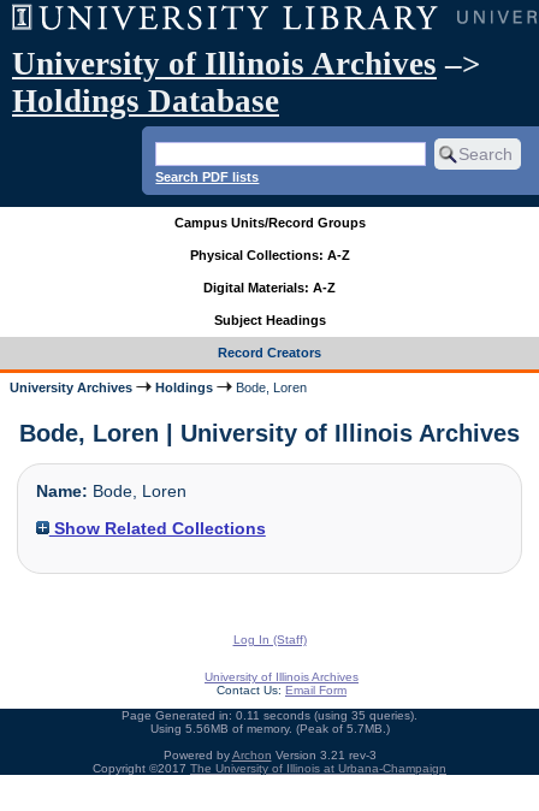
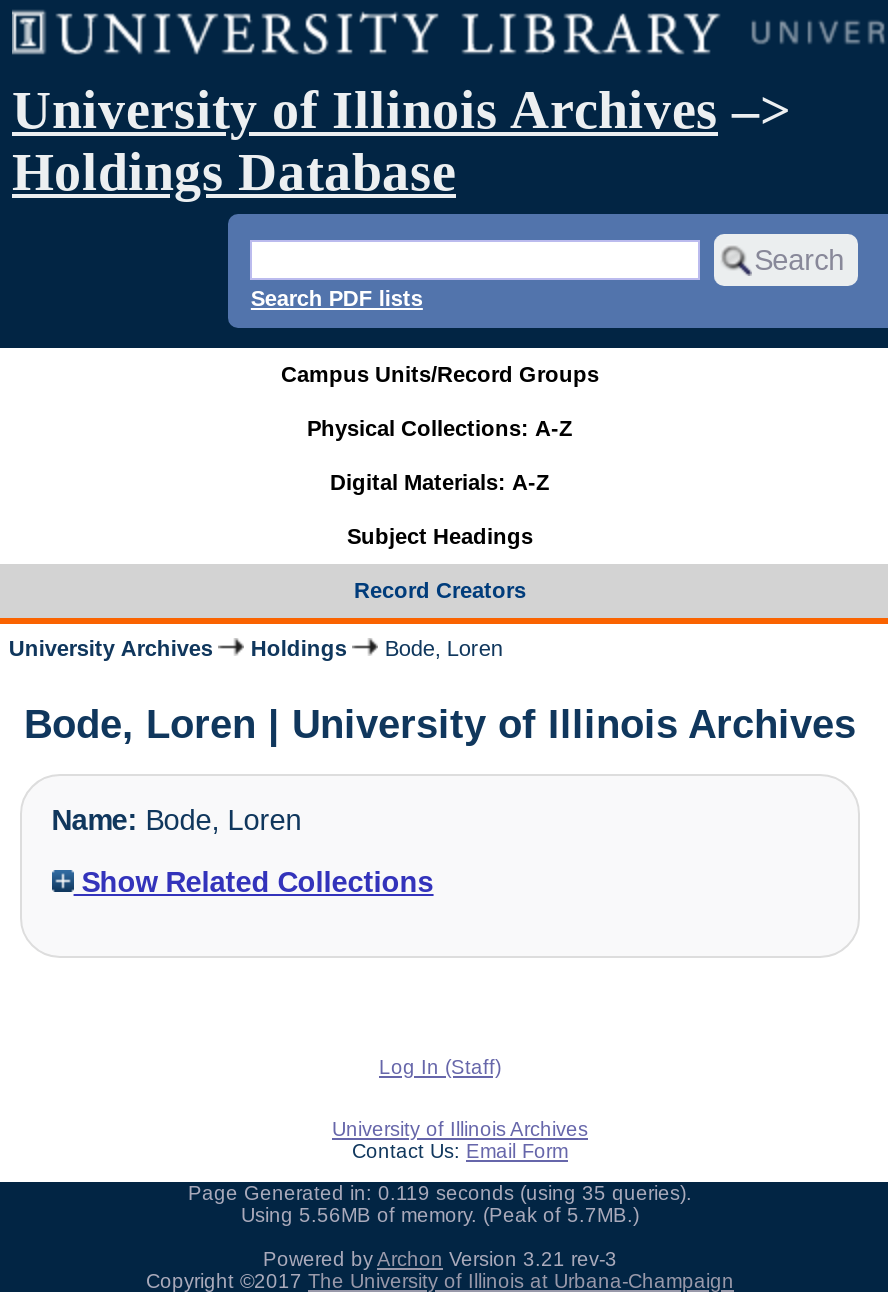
[122,708,417,722] Page Generated in: 0.11 seconds (using 35 queries). -> [188,1182,692,1204] Page Generated in: 0.119 seconds (using 35 queries).

